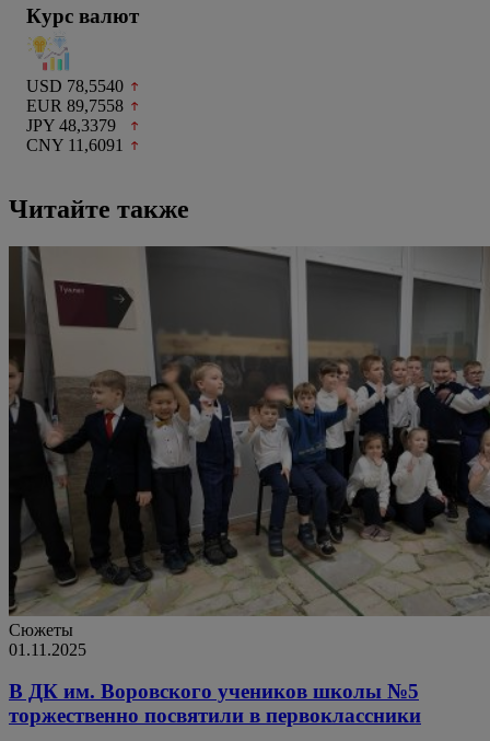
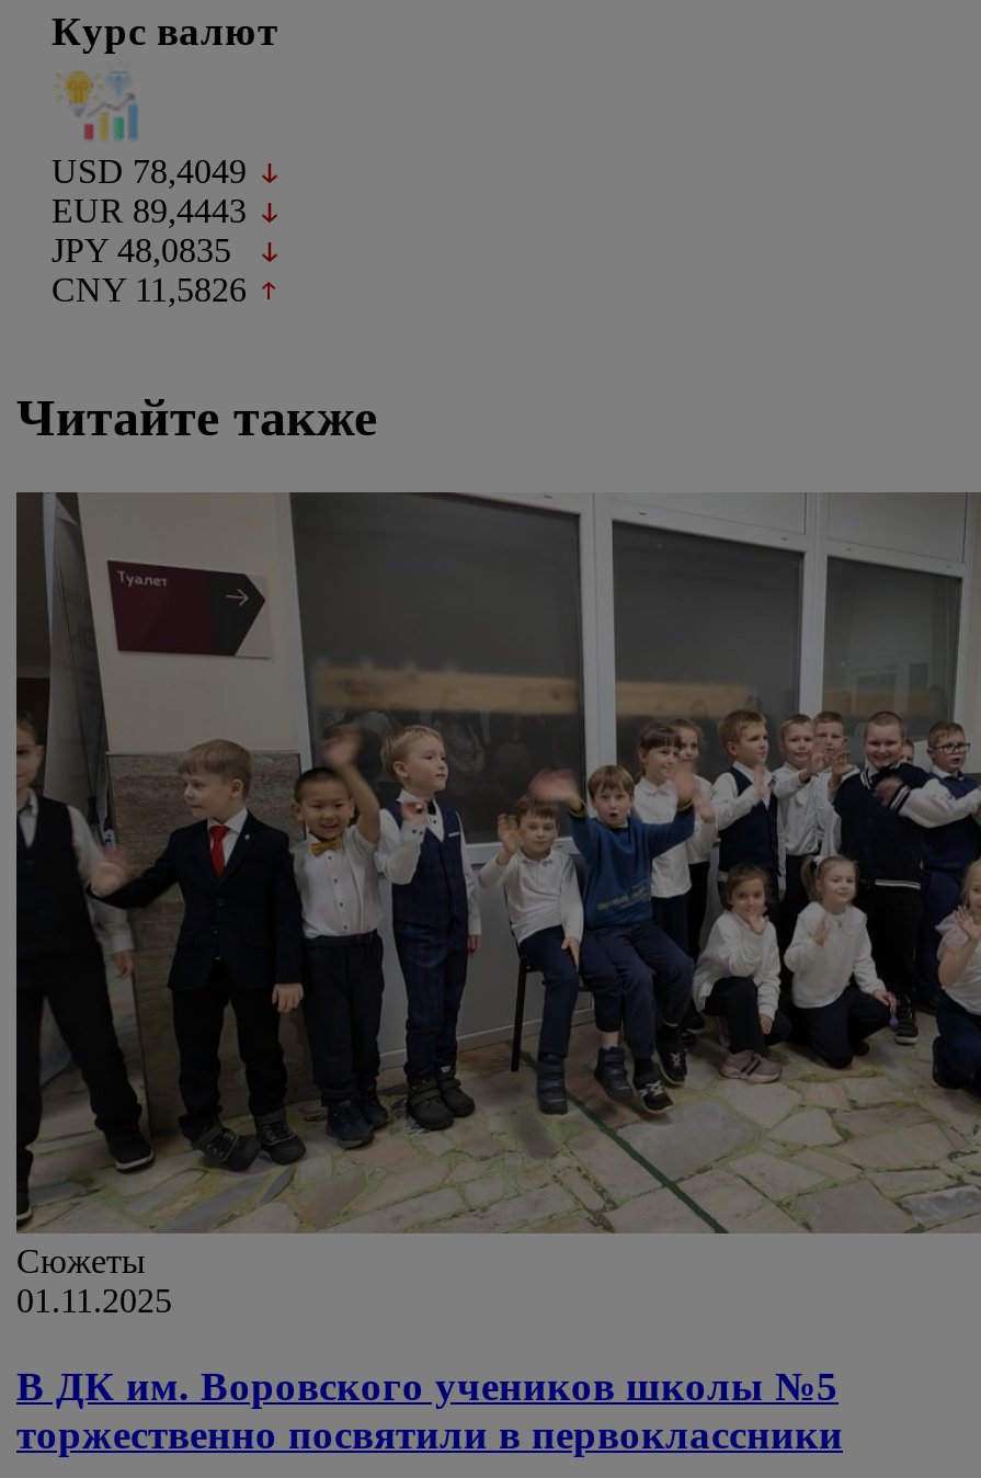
[26,76,124,95] USD 78,5540 -> [52,153,247,190] USD 78,4049
[26,96,124,115] EUR 89,7558 -> [52,193,247,230] EUR 89,4443
[26,116,116,134] JPY 48,3379 -> [52,232,231,269] JPY 48,0835
[26,136,124,154] CNY 11,6091 -> [52,271,247,309] CNY 11,5826

